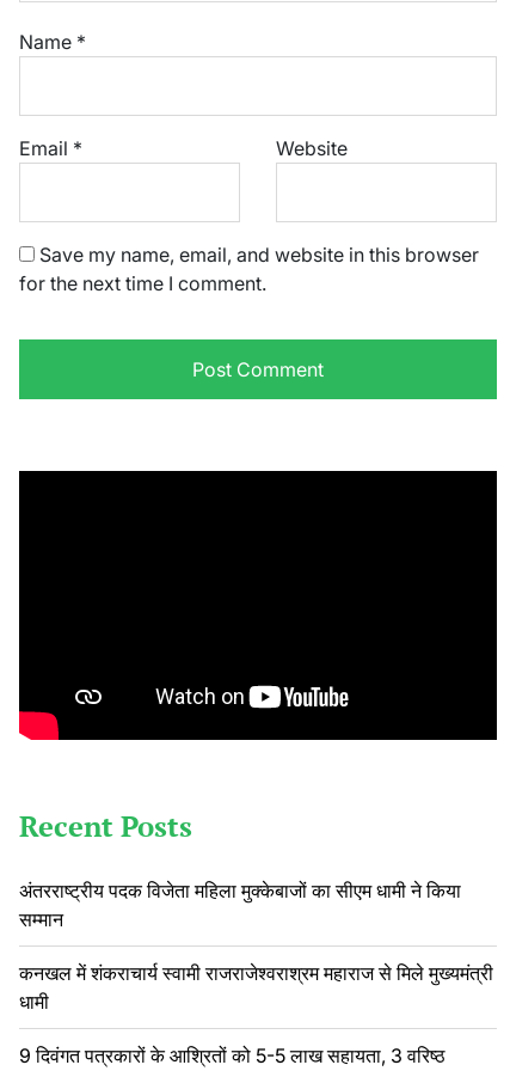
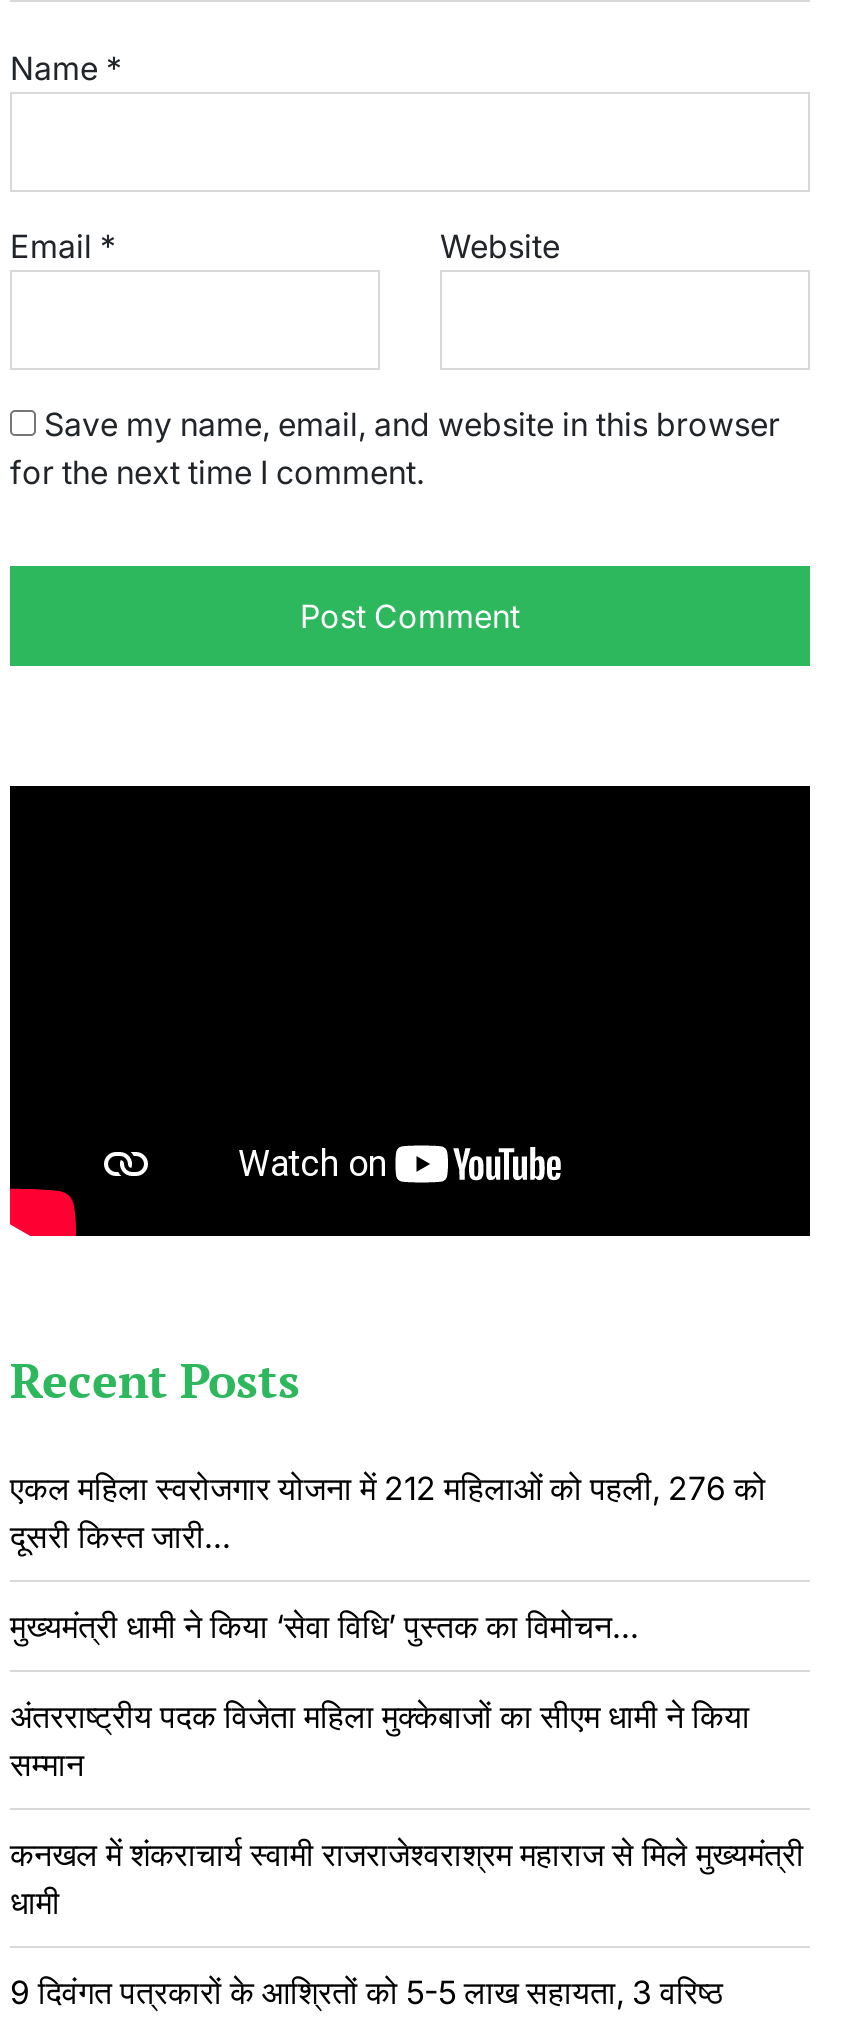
none -> [10,1469,766,1647] एकल महिला स्वरोजगार योजना में 212 महिलाओं को पहली, 276 को | दूसरी किस्त जारी… | मुख्यमंत्री धामी ने किया ‘सेवा विधि’ पुस्तक का विमोचन…

